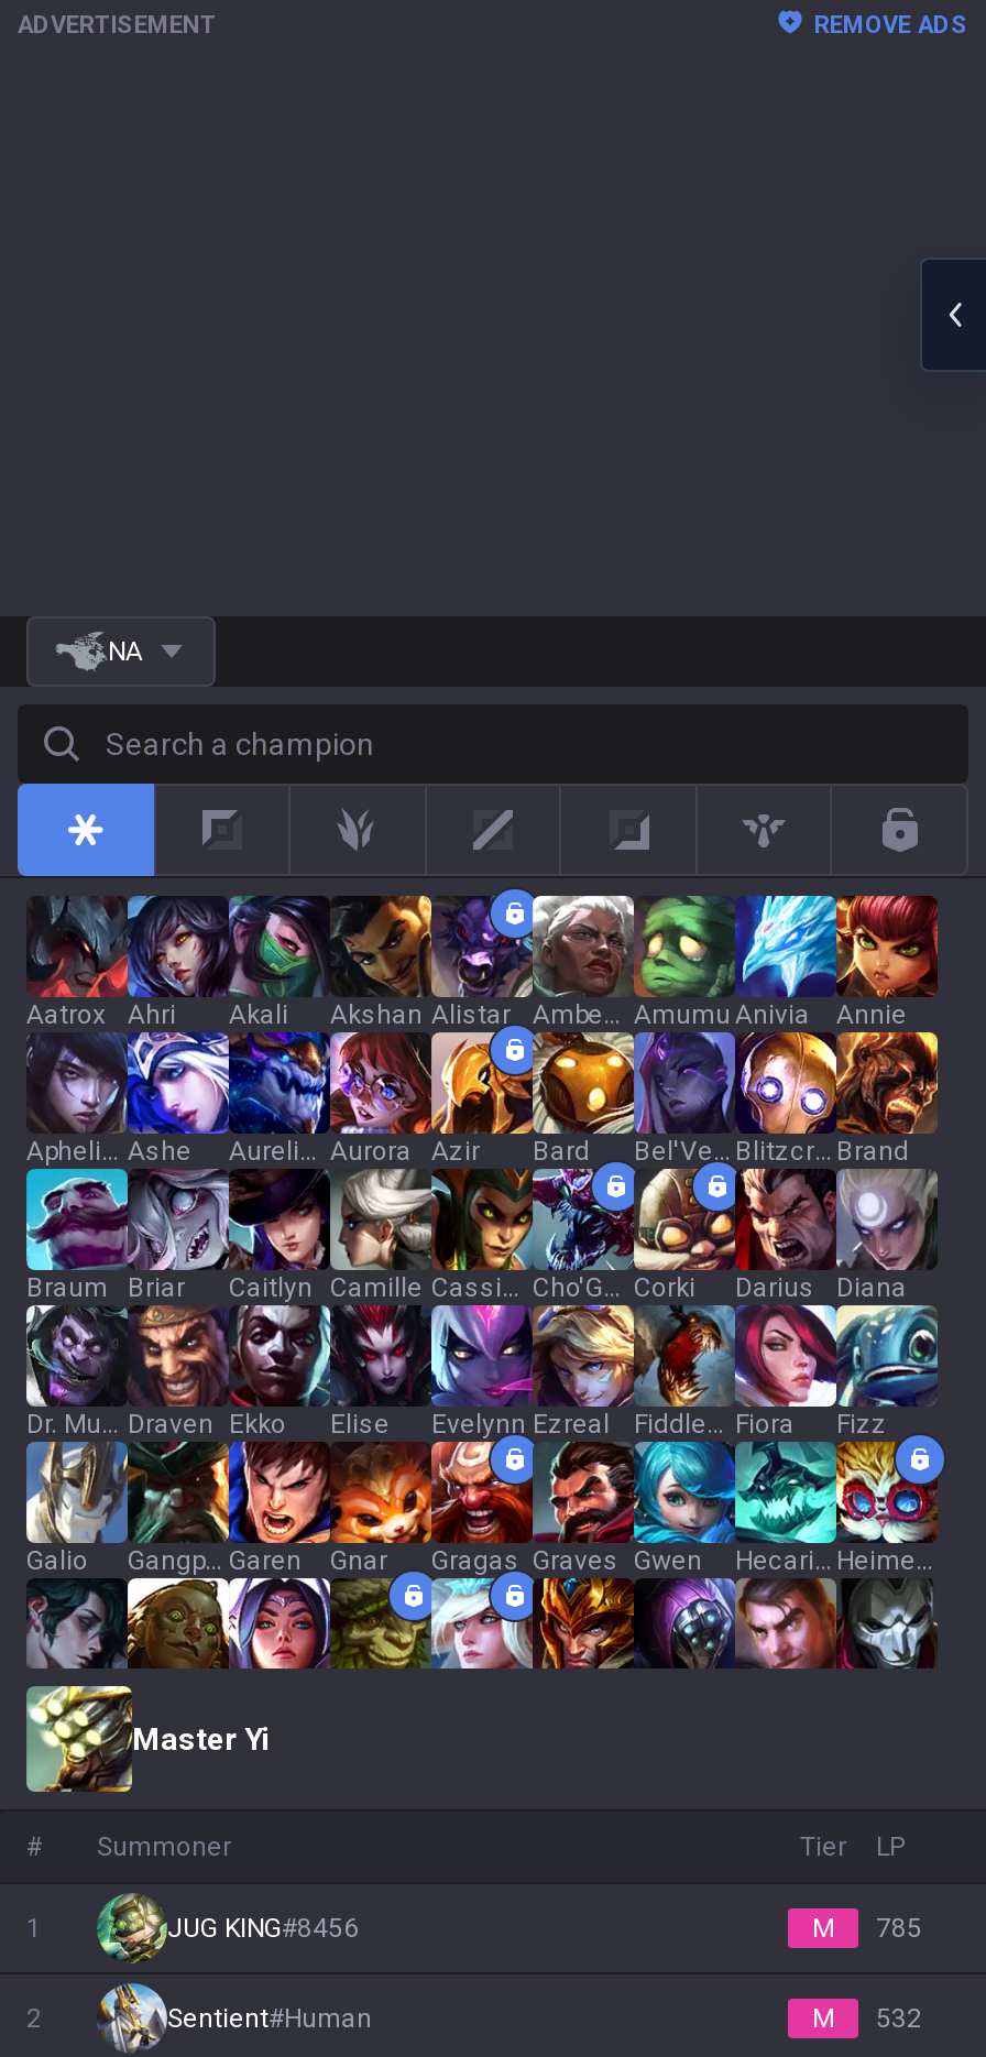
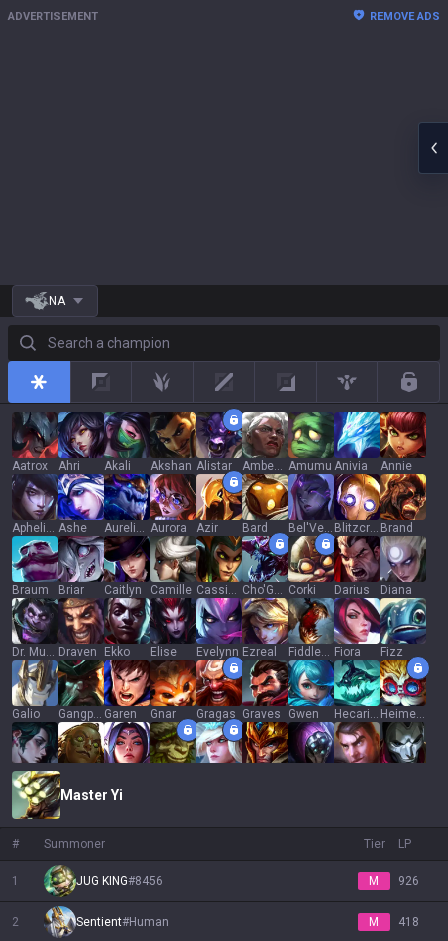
[812,1913,922,1944] M 785 -> [369,874,419,888] M 926
[812,2003,922,2034] M 532 -> [369,915,419,929] M 418

